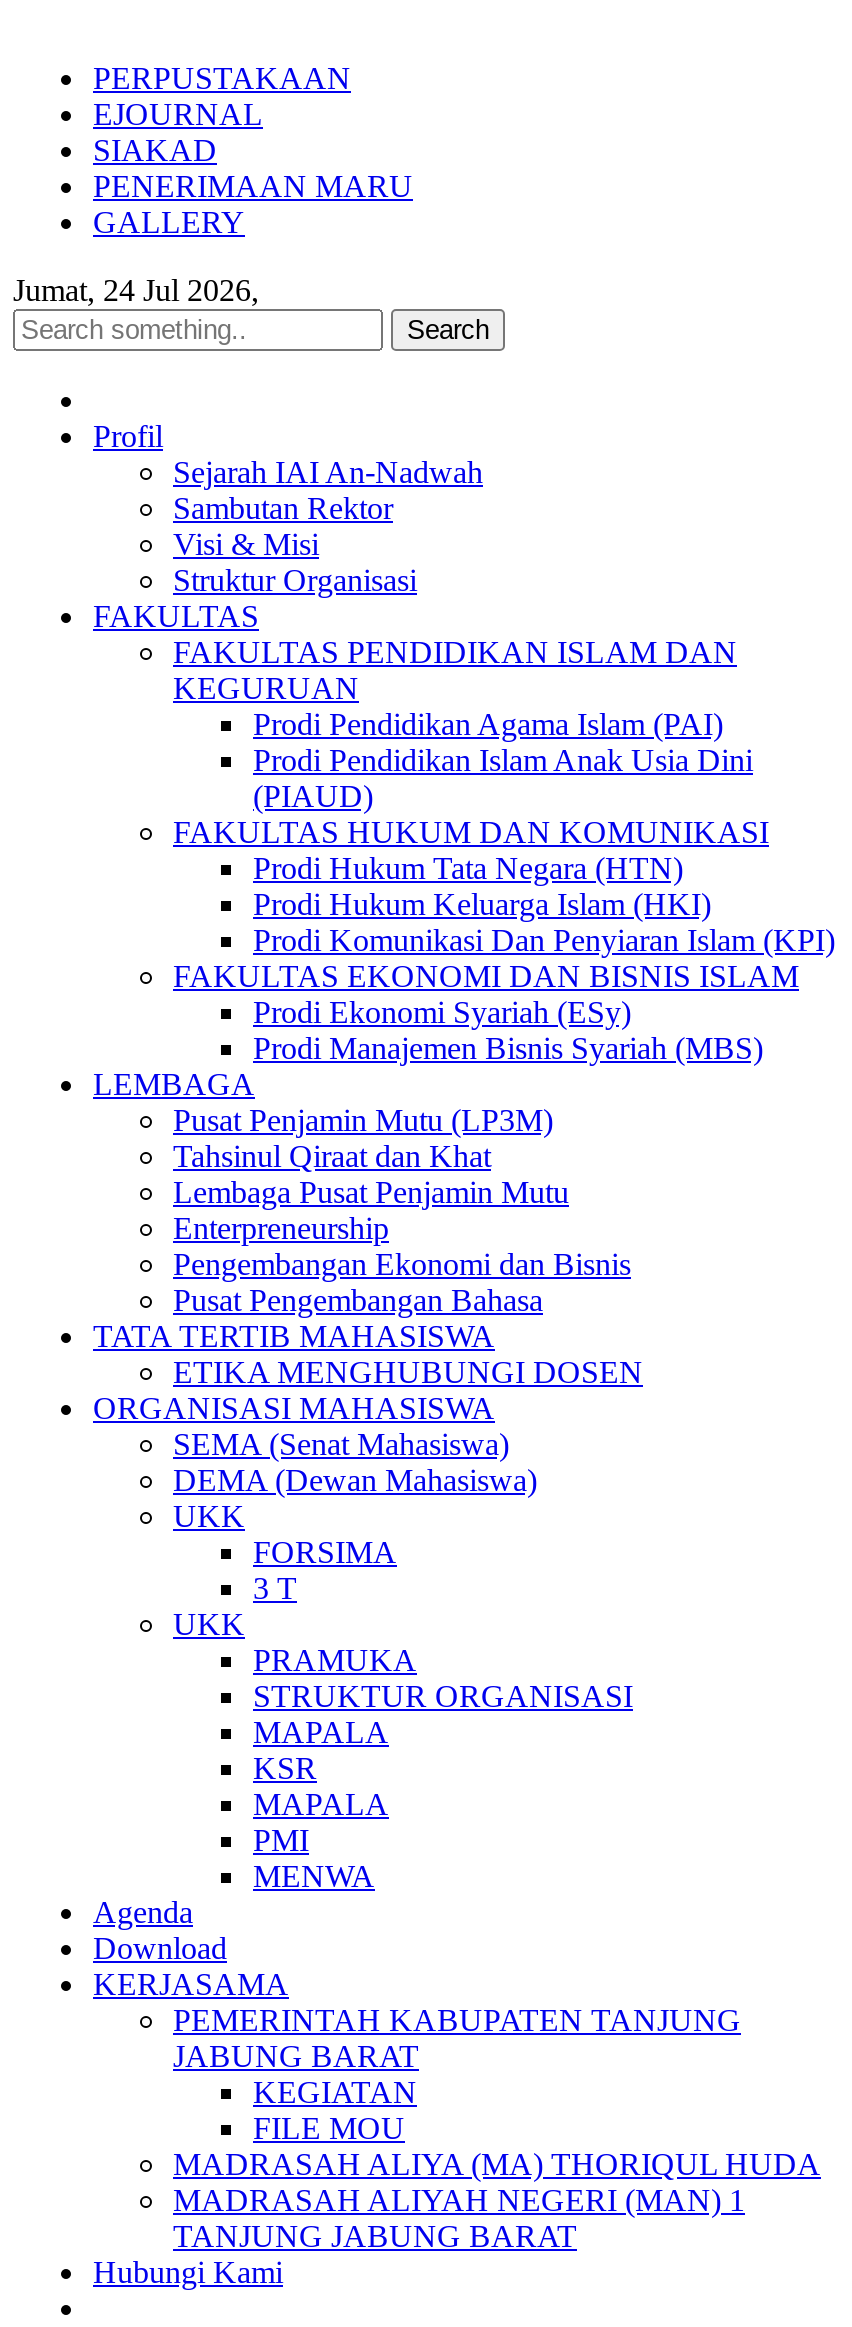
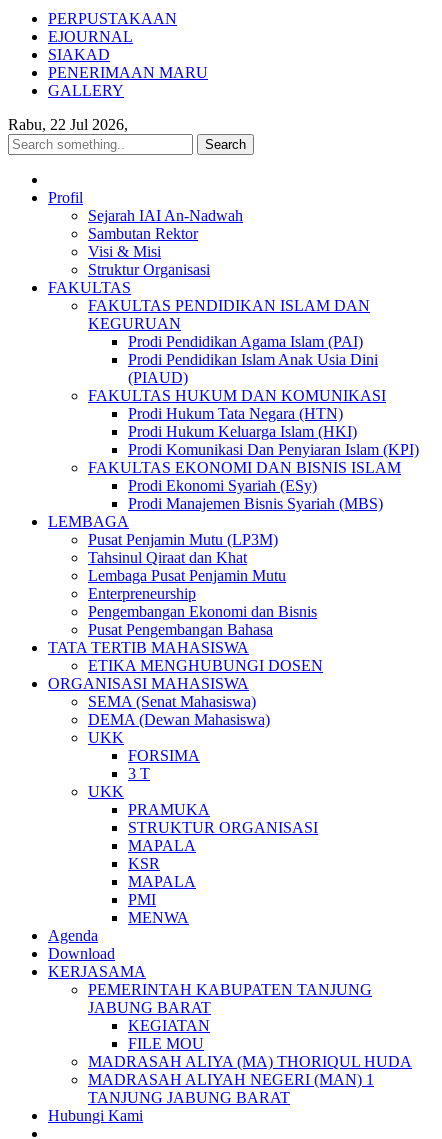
[13,273,259,307] Jumat, 24 Jul 2026, -> [8,116,128,133] Rabu, 22 Jul 2026,

